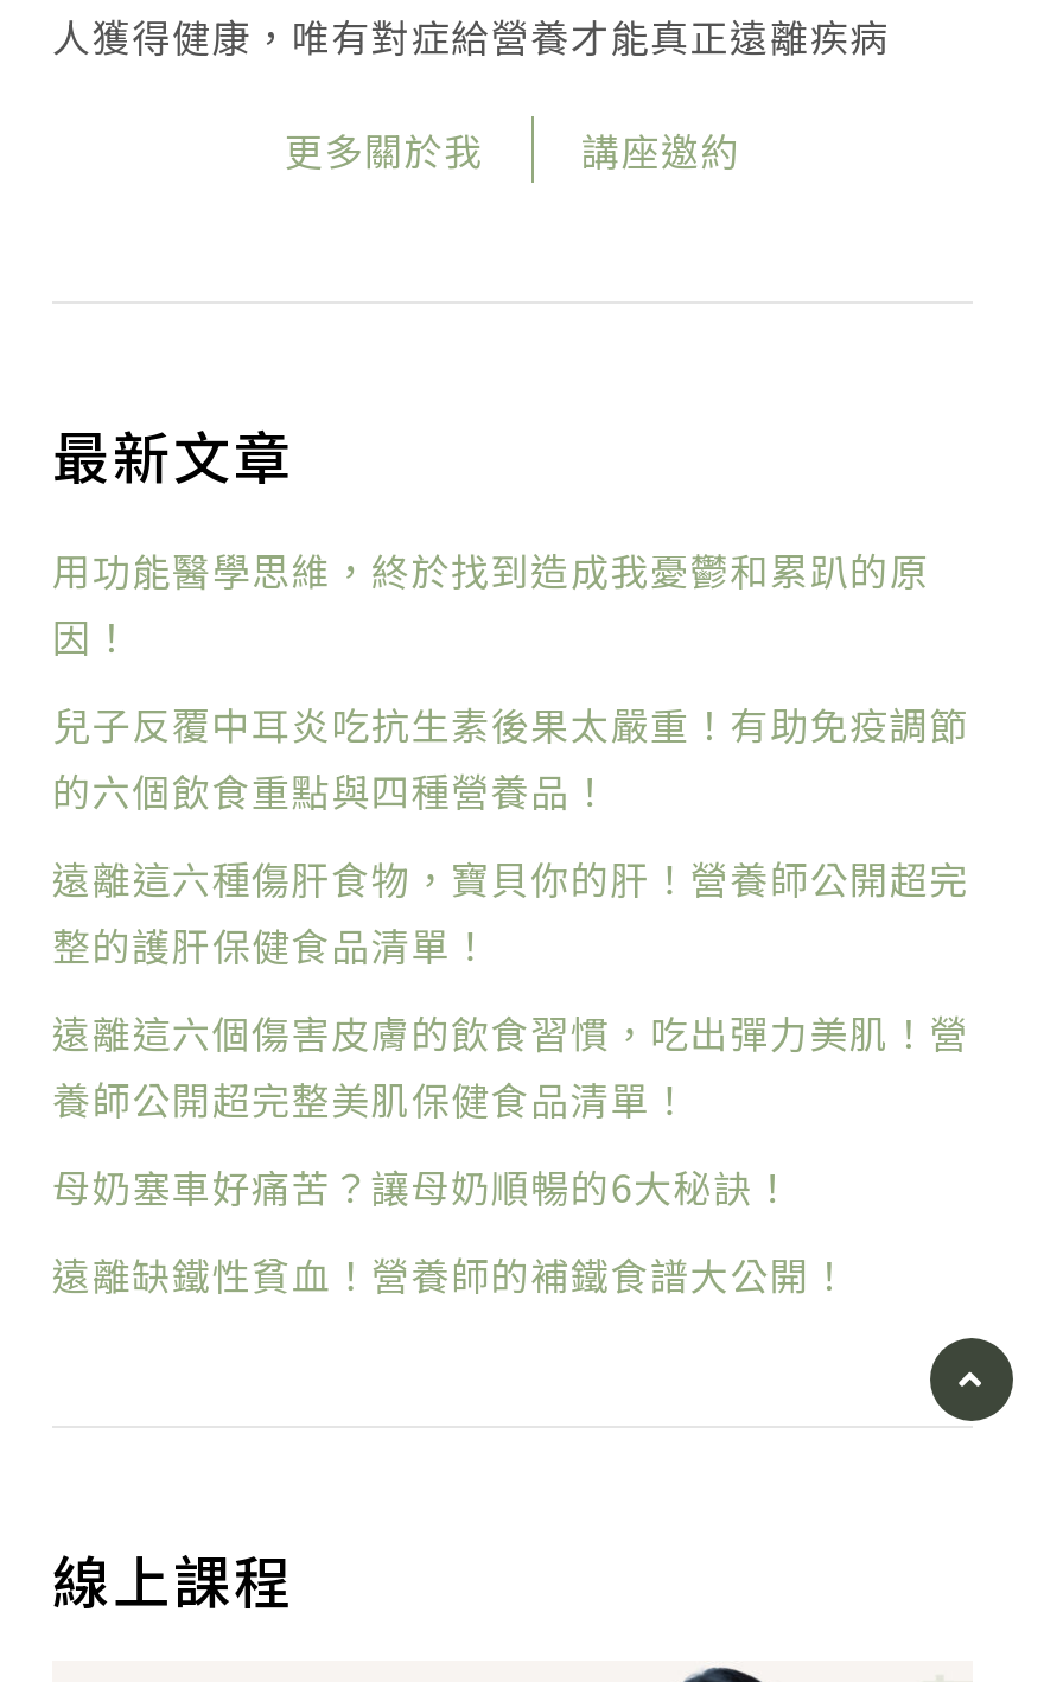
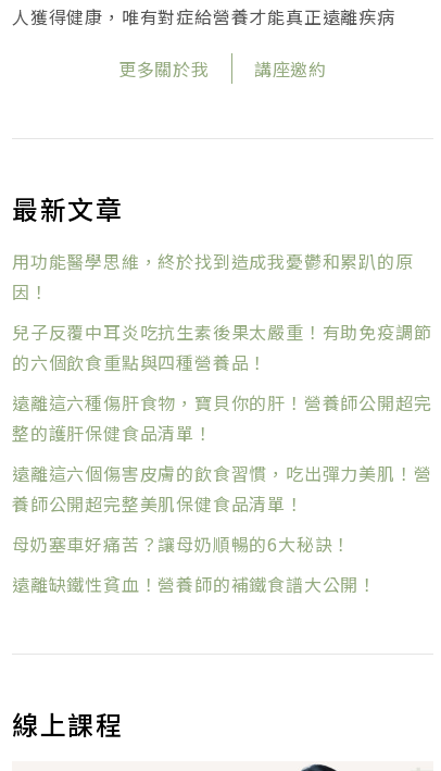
[928,1336,1016,1423] [image] -> none

